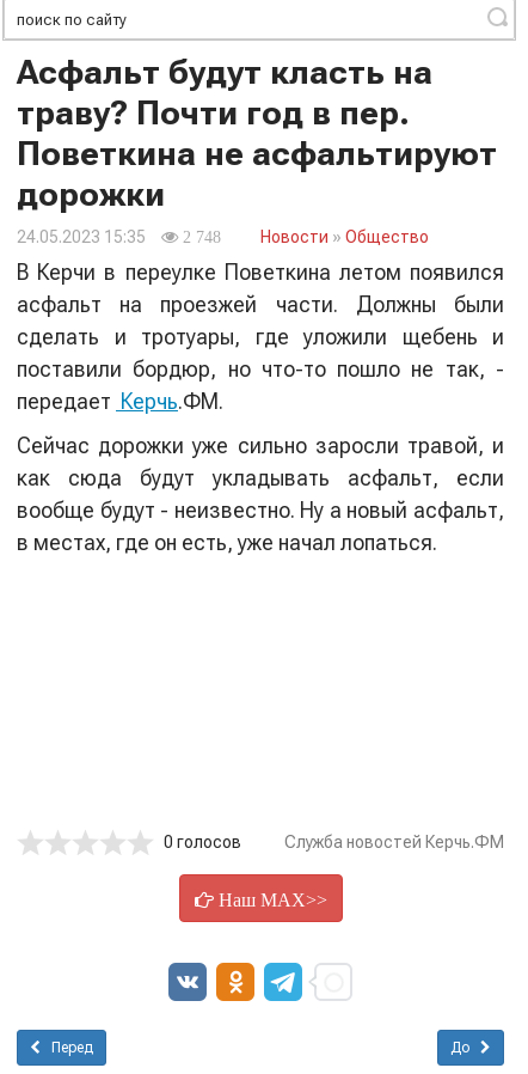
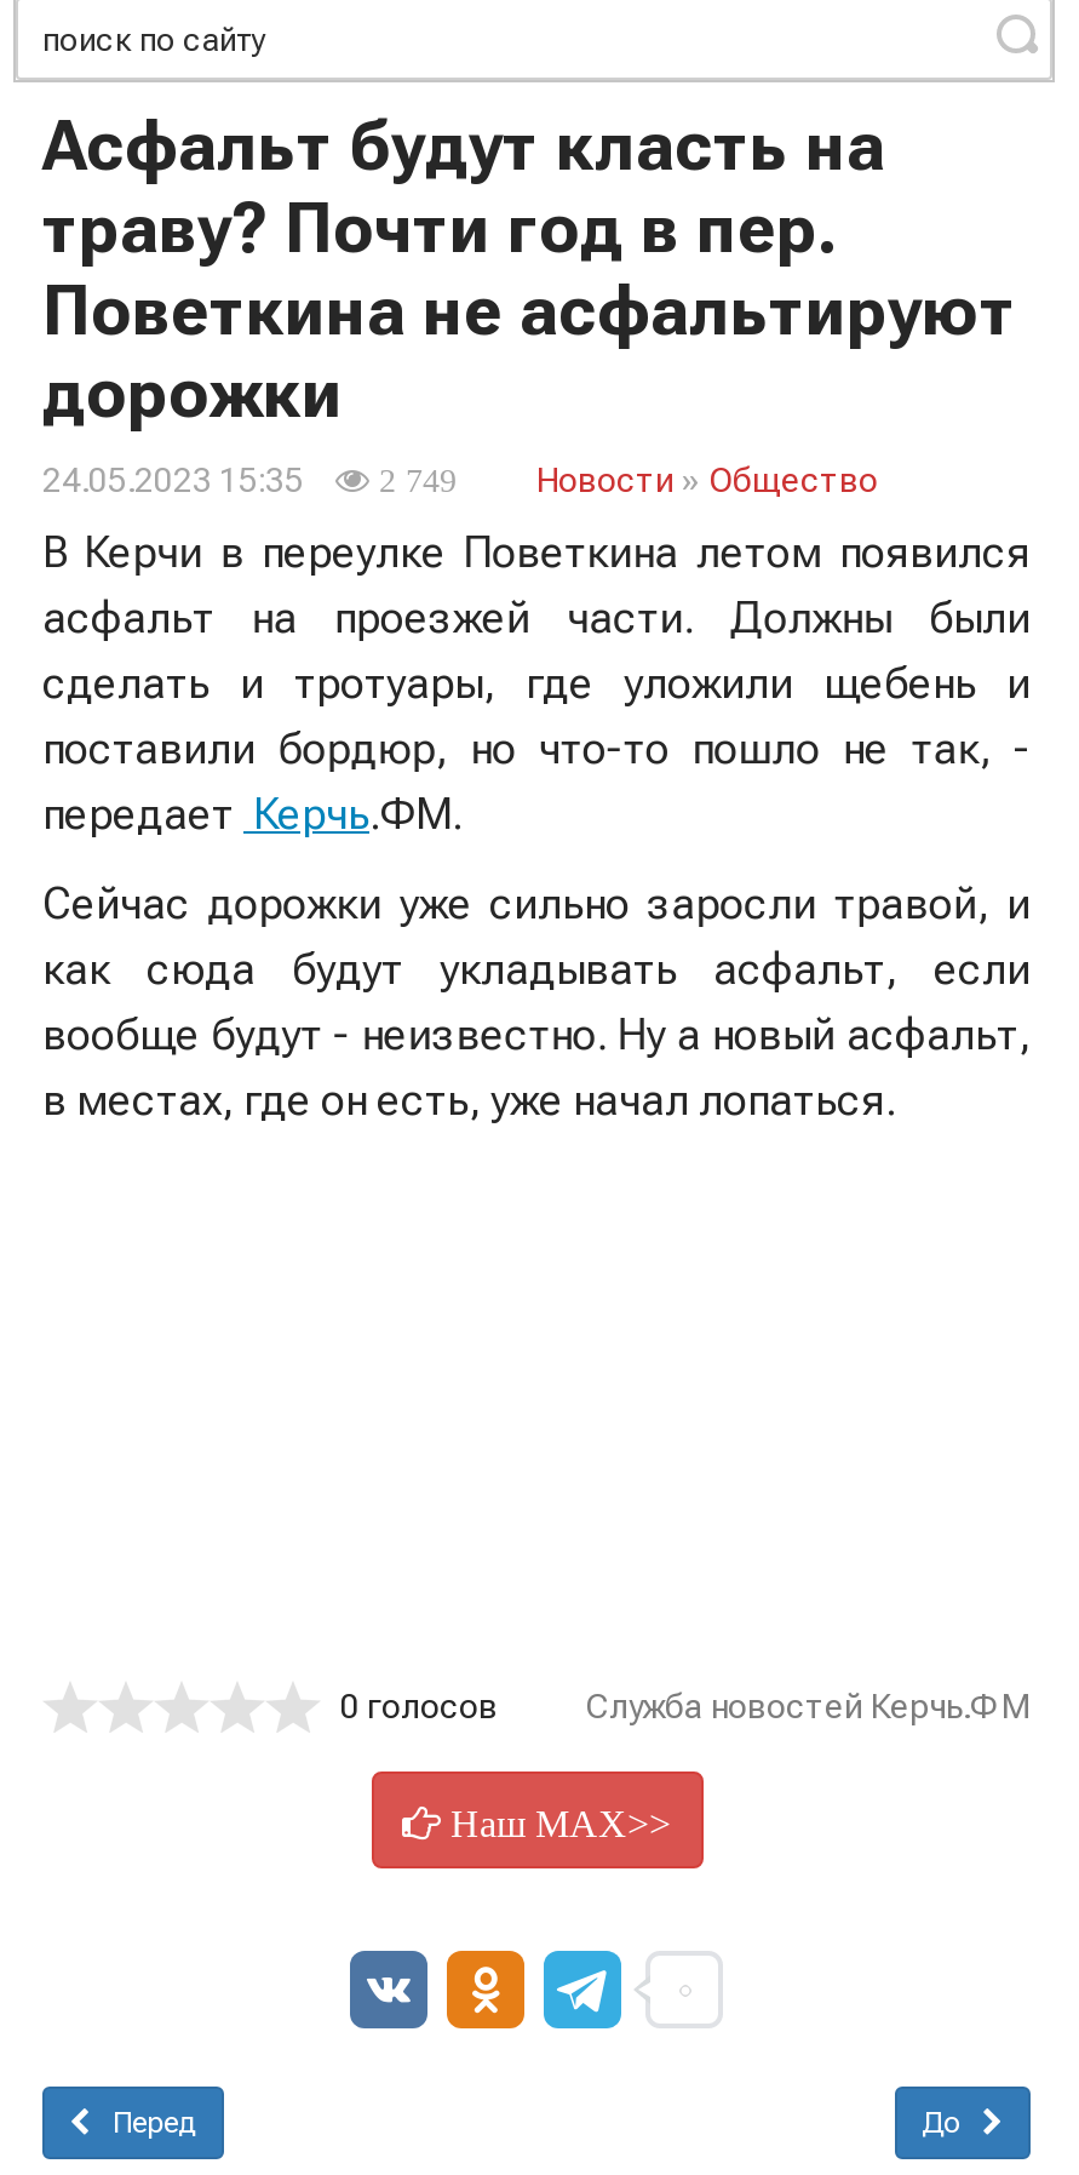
[17,227,221,246] 24.05.2023 15:35 2 748 -> [42,460,457,499] 24.05.2023 15:35 2 749

